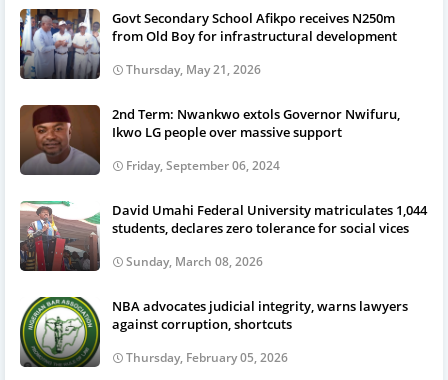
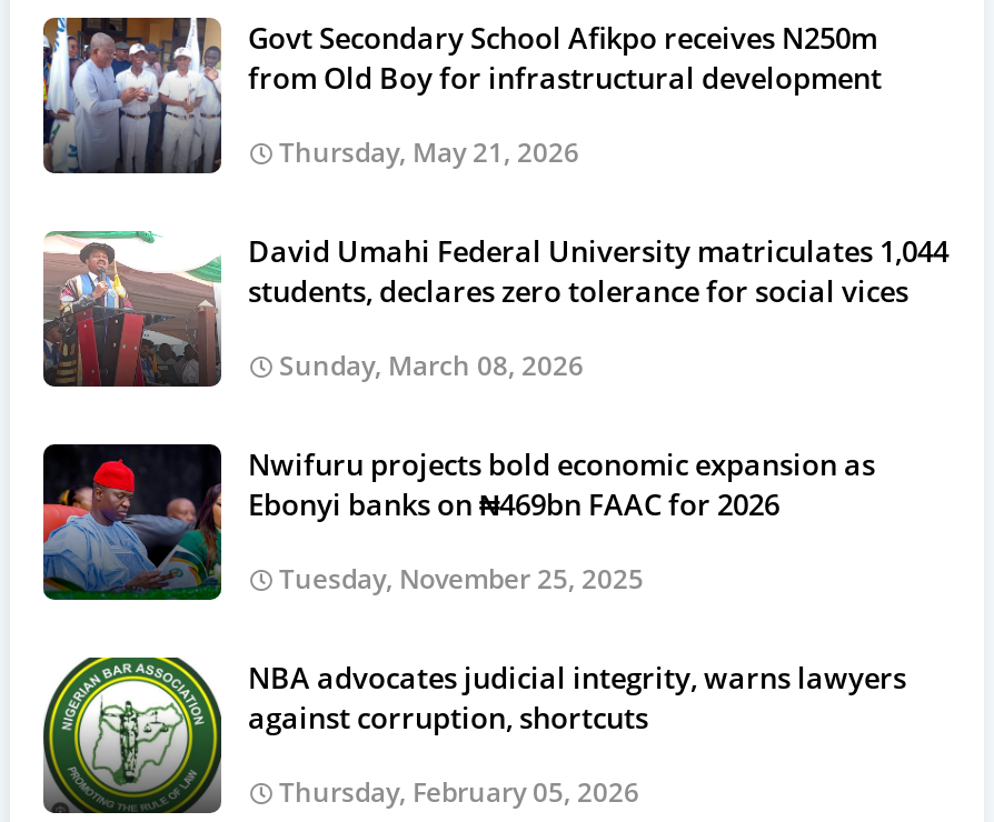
[20,105,400,175] [image] | 2nd Term: Nwankwo extols Governor Nwifuru, | Ikwo LG people over massive support | Friday, September 06, 2024 -> none
moved [19,200,427,272] -> [41,229,948,389]: [image] | David Umahi Federal University matriculates 1,044 | students, declares zero tolerance for social vices | Sunday, March 08, 2026
none -> [41,442,875,600] [image] | Nwifuru projects bold economic expansion as | Ebonyi banks on ₦469bn FAAC for 2026 | Tuesday, November 25, 2025

